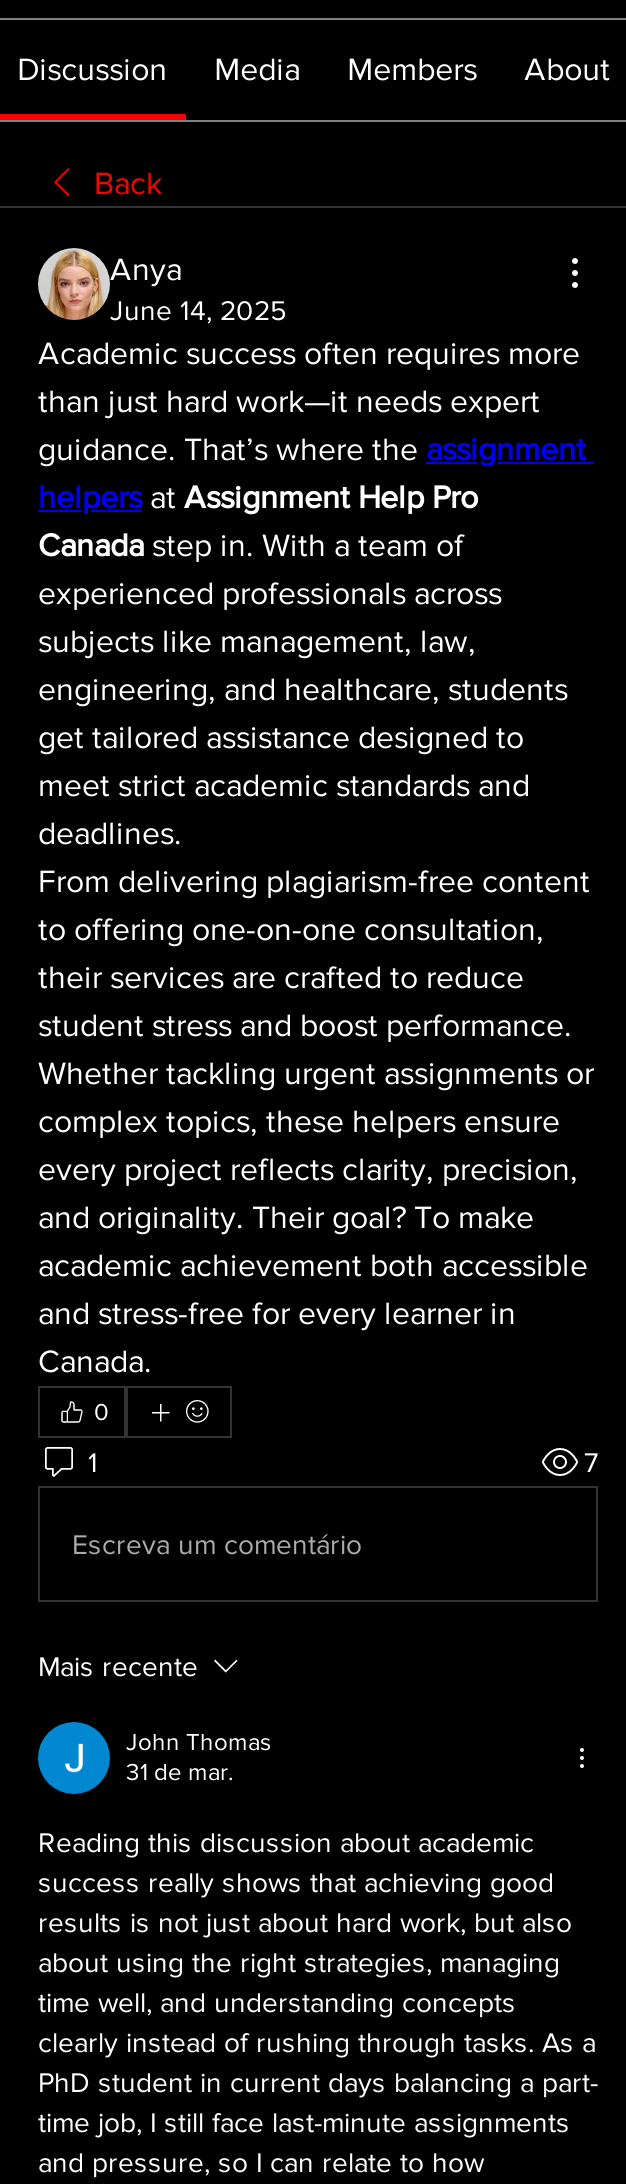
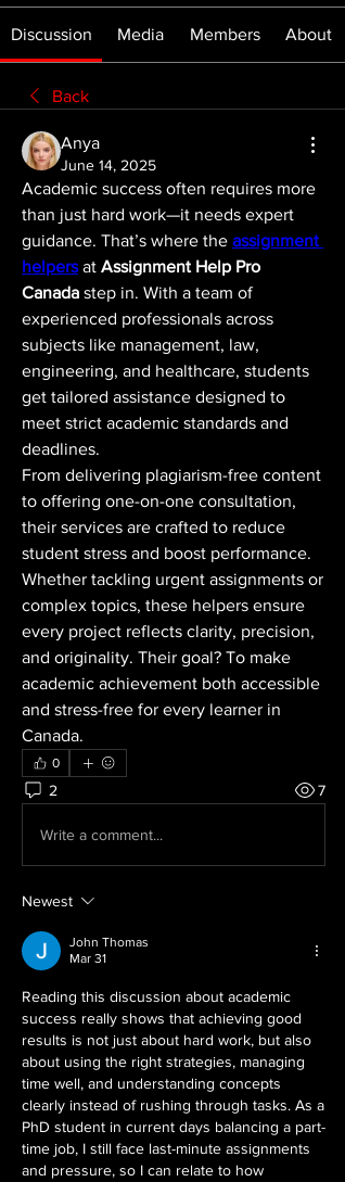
[88,1445,98,1477] 1 -> [49,781,58,798] 2
[72,1527,362,1559] Escreva um comentário -> [40,825,163,843] Write a comment...
[38,1650,198,1682] Mais recente -> [22,892,73,910] Newest
[126,1758,234,1786] 31 de mar. -> [69,951,106,966] Mar 31

